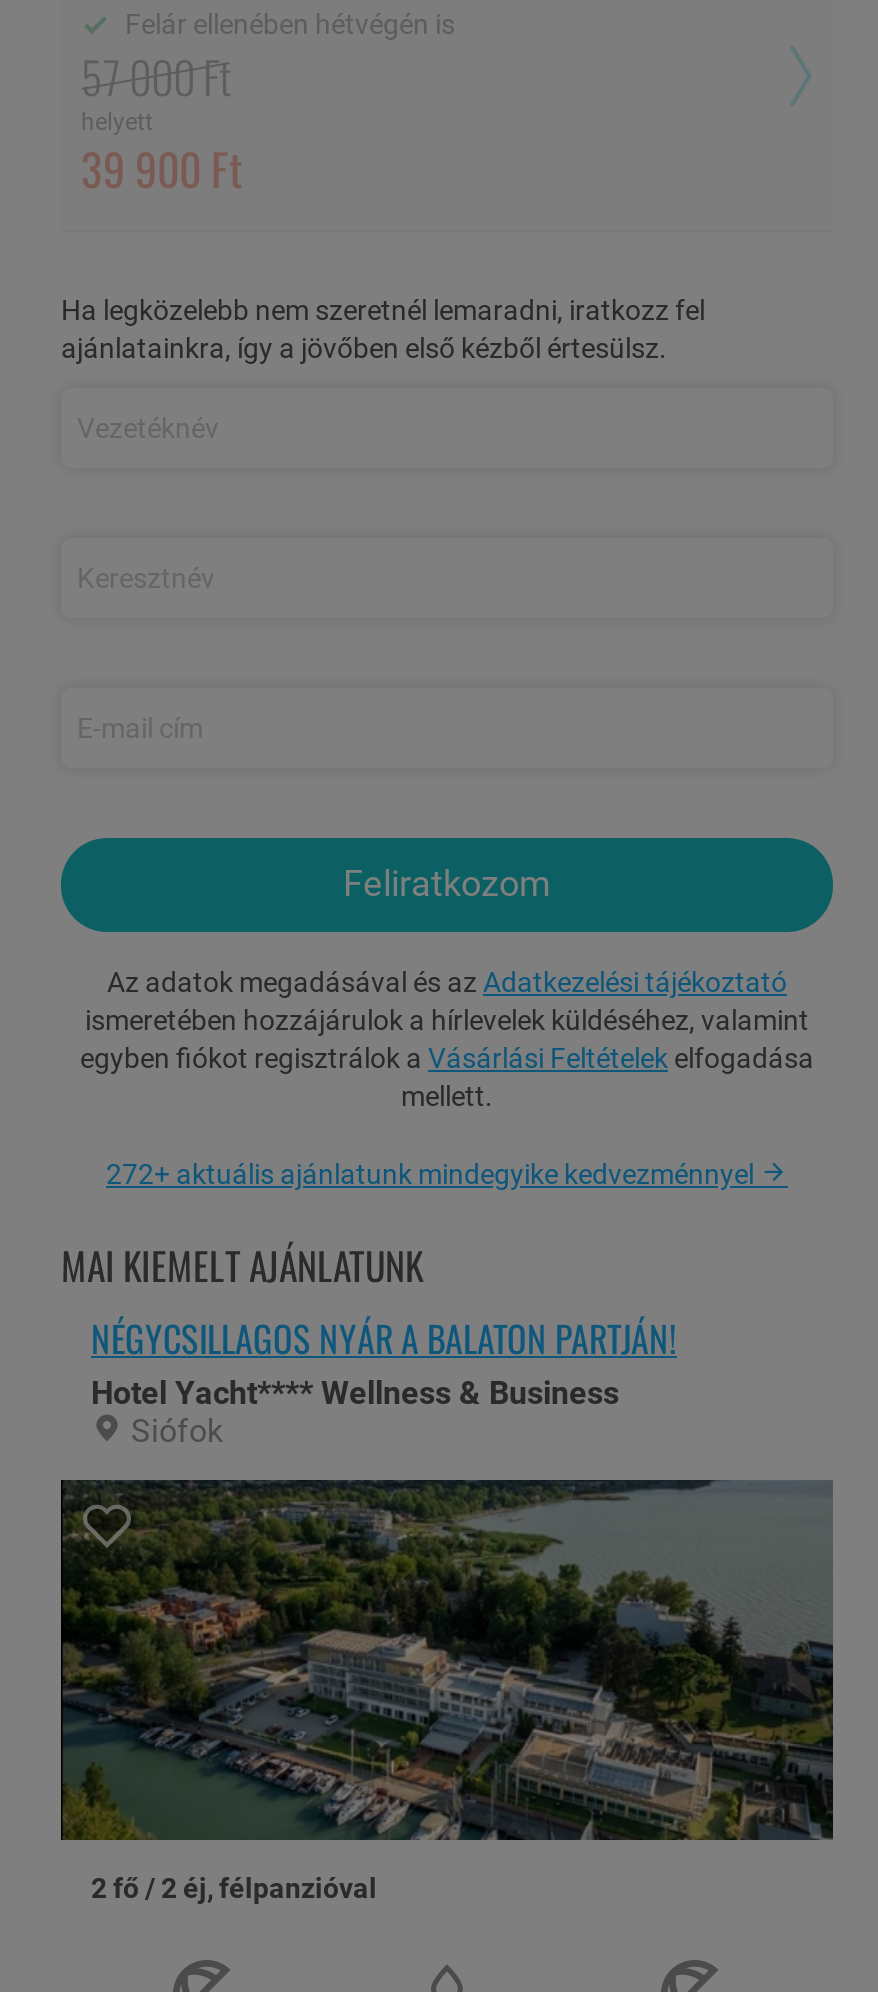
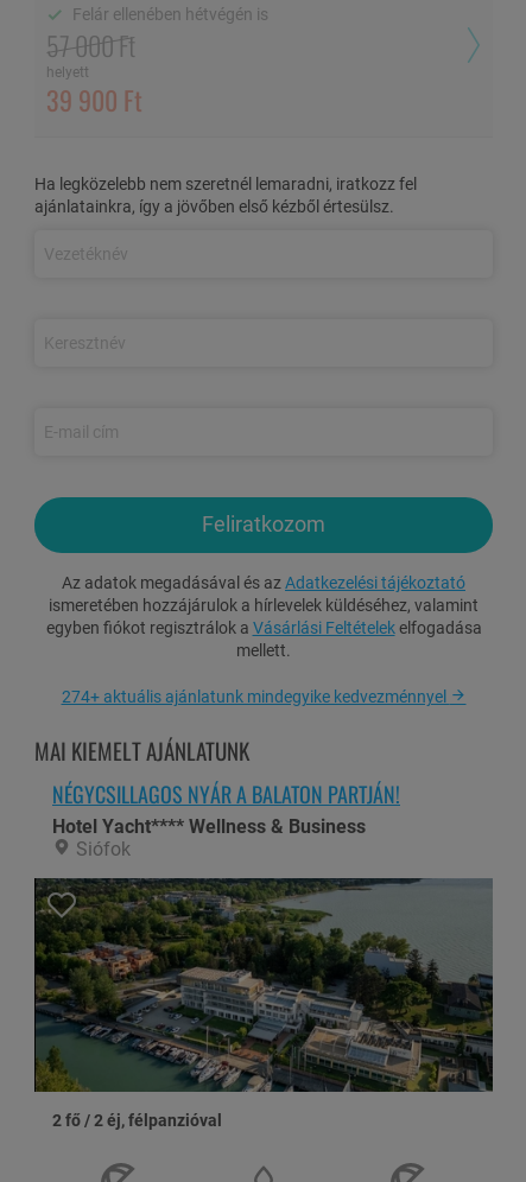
[106,1158,760,1190] 272+ aktuális ajánlatunk mindegyike kedvezménnyel -> [61,687,449,706] 274+ aktuális ajánlatunk mindegyike kedvezménnyel

